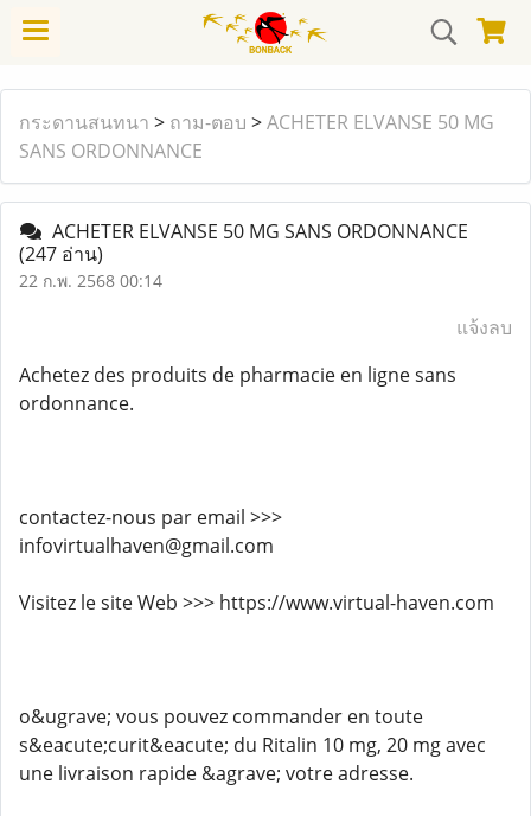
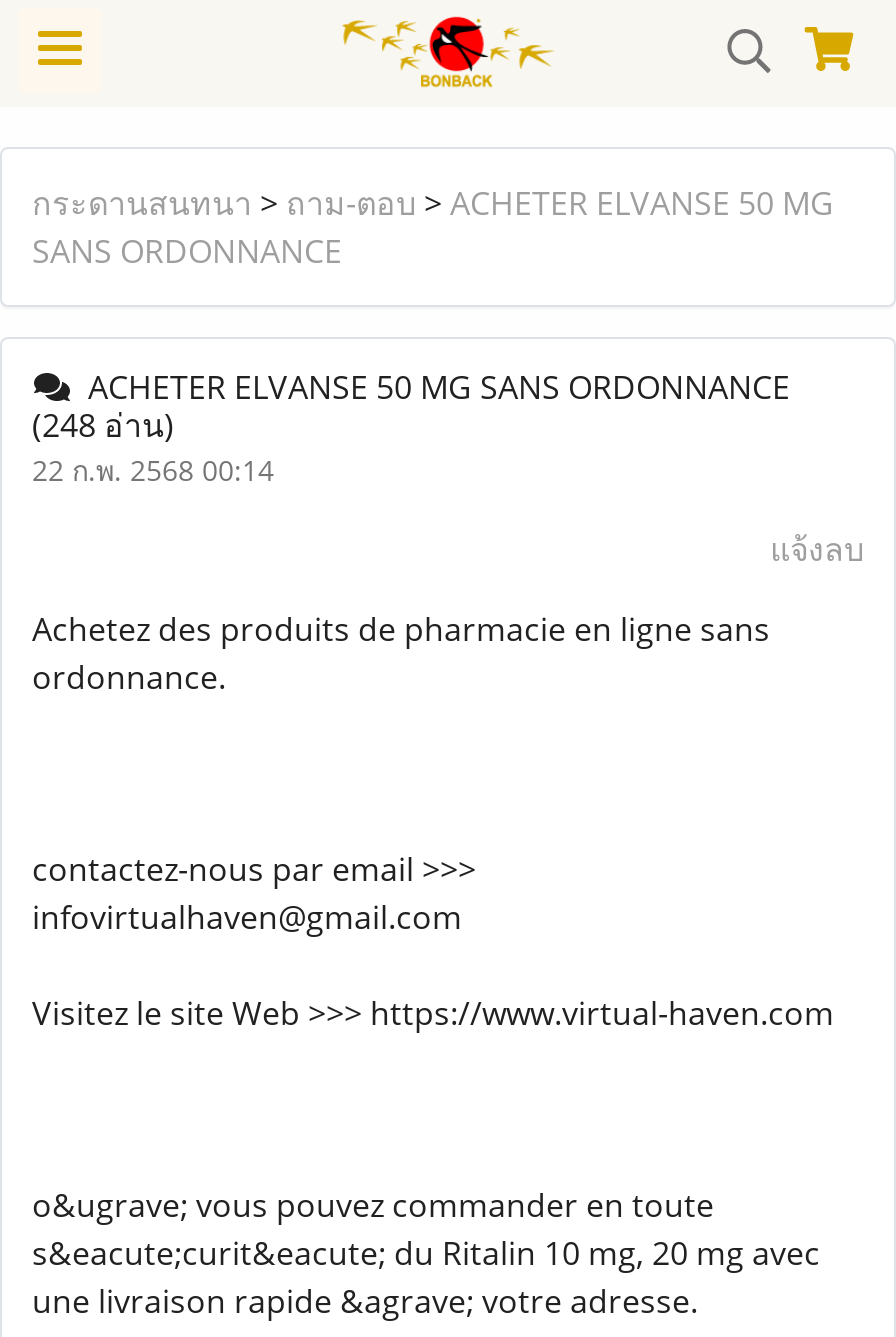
[19,241,103,267] (247 อ่าน) -> [32,403,174,447] (248 อ่าน)

